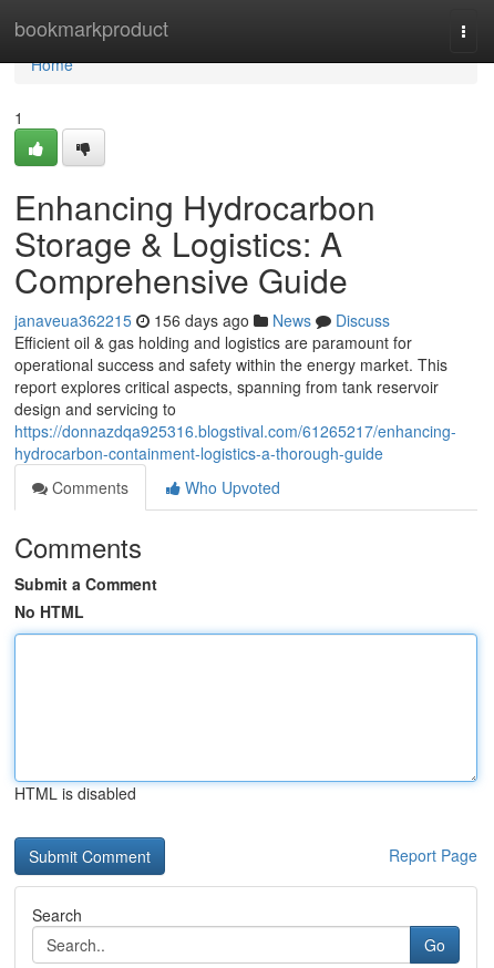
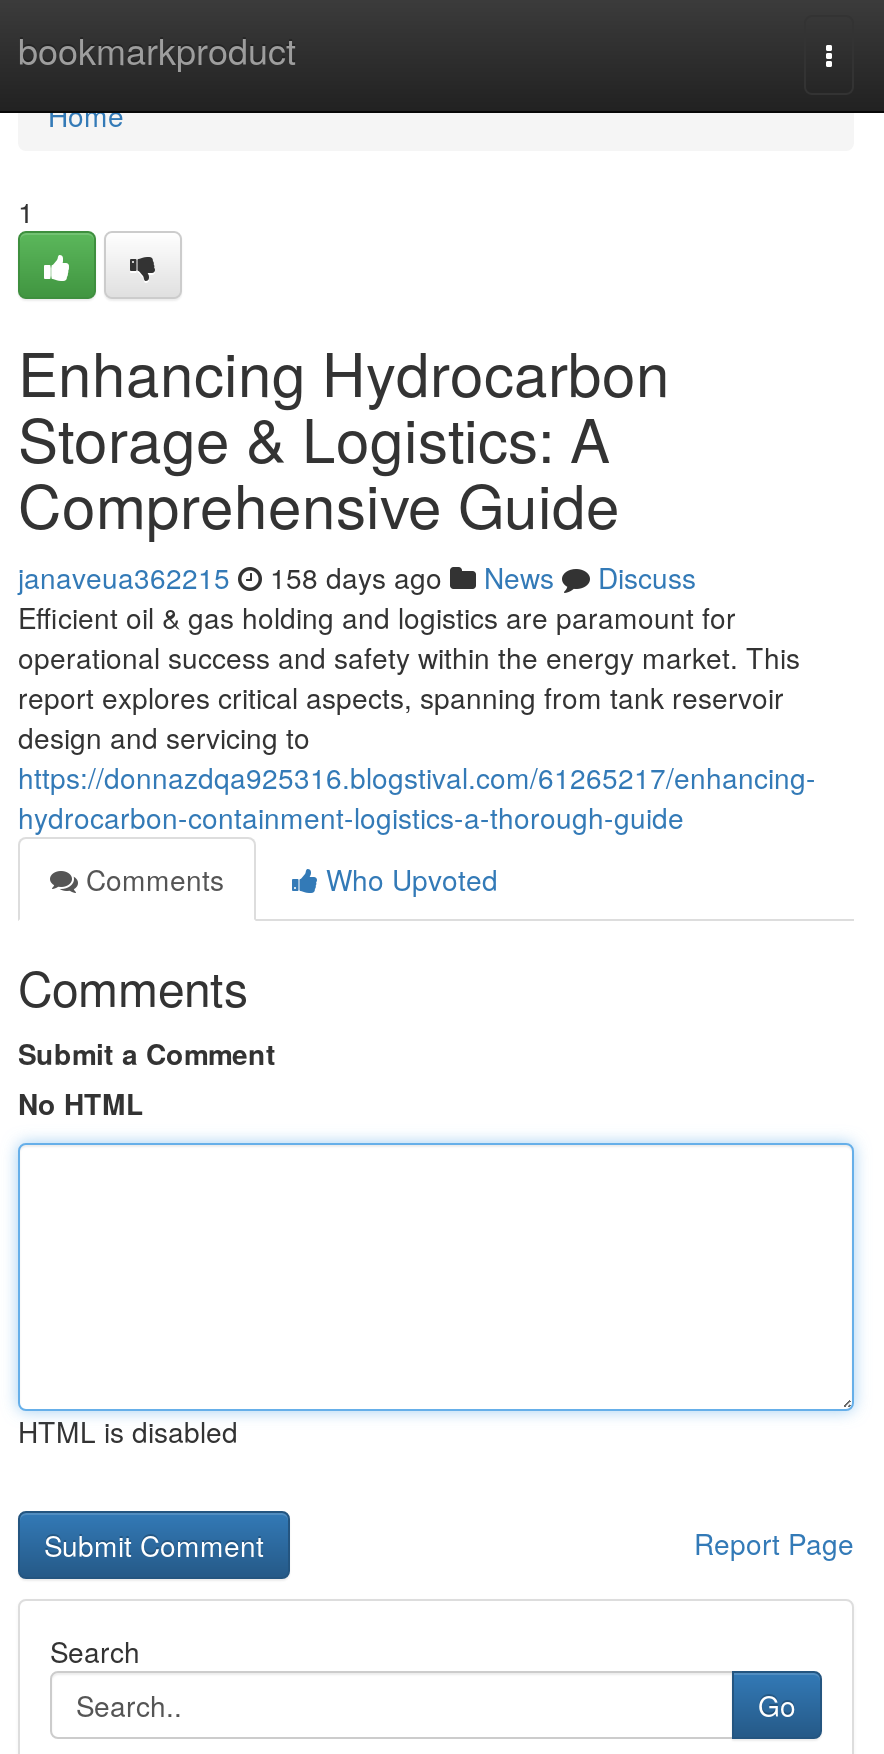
[14,309,390,331] janaveua362215 156 days ago News Discuss -> [18,557,696,597] janaveua362215 158 days ago News Discuss

